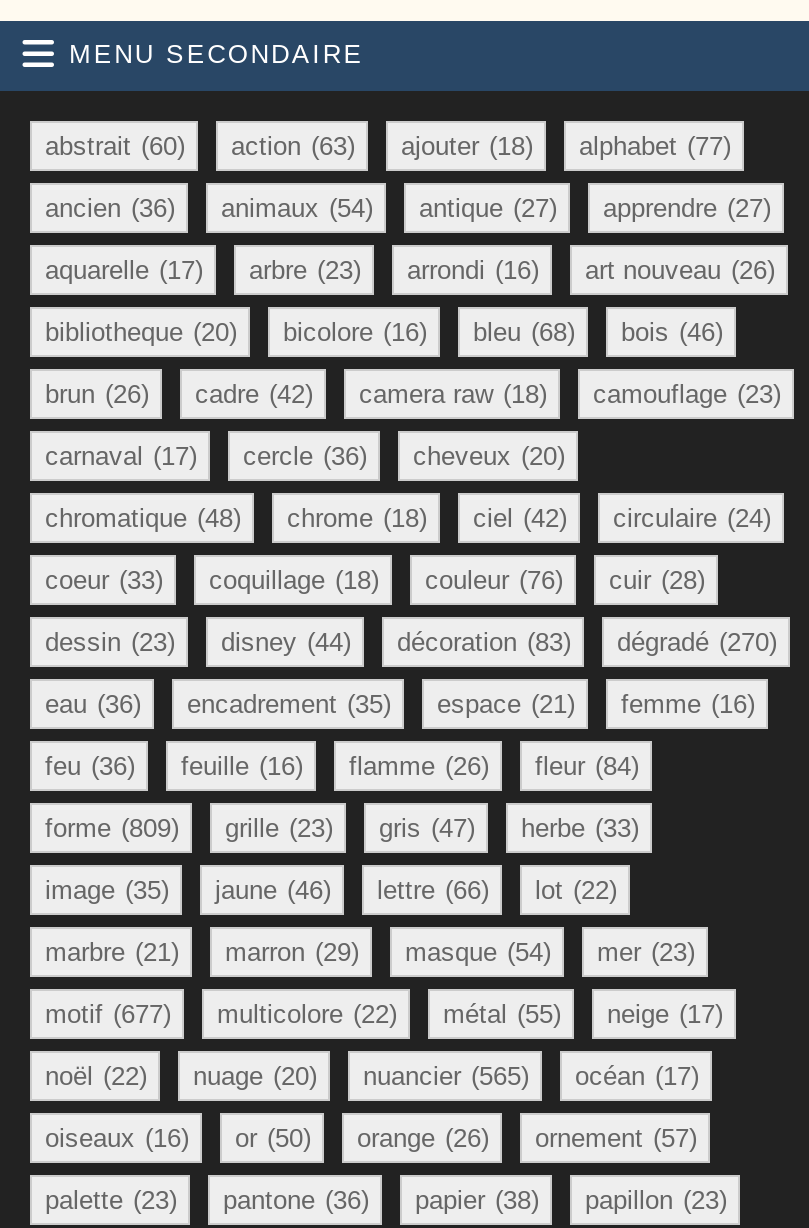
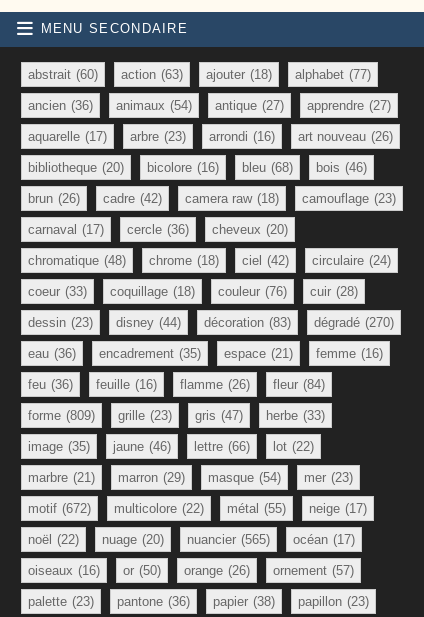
[45,998,723,1028] motif (677) multicolore (22) métal (55) neige (17) -> [28,501,367,516] motif (672) multicolore (22) métal (55) neige (17)

